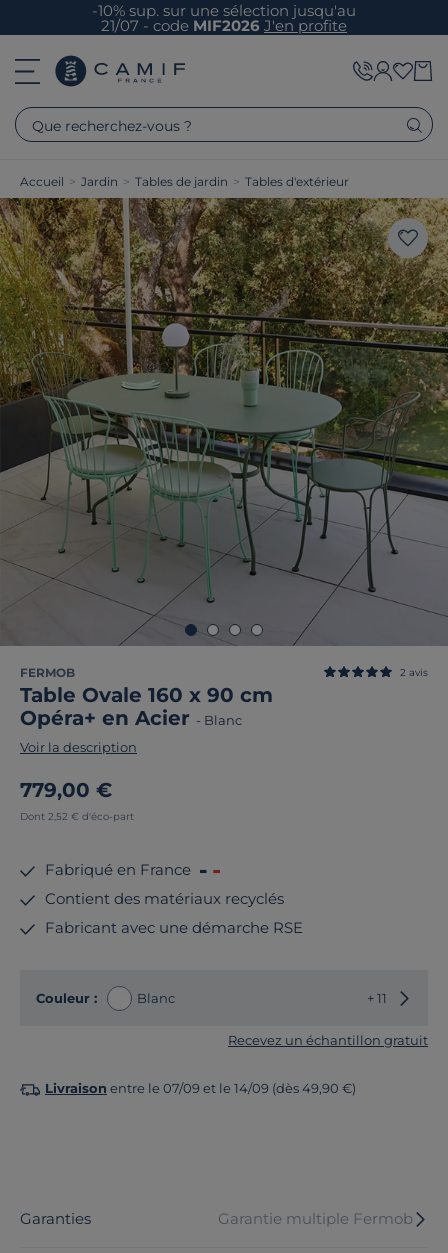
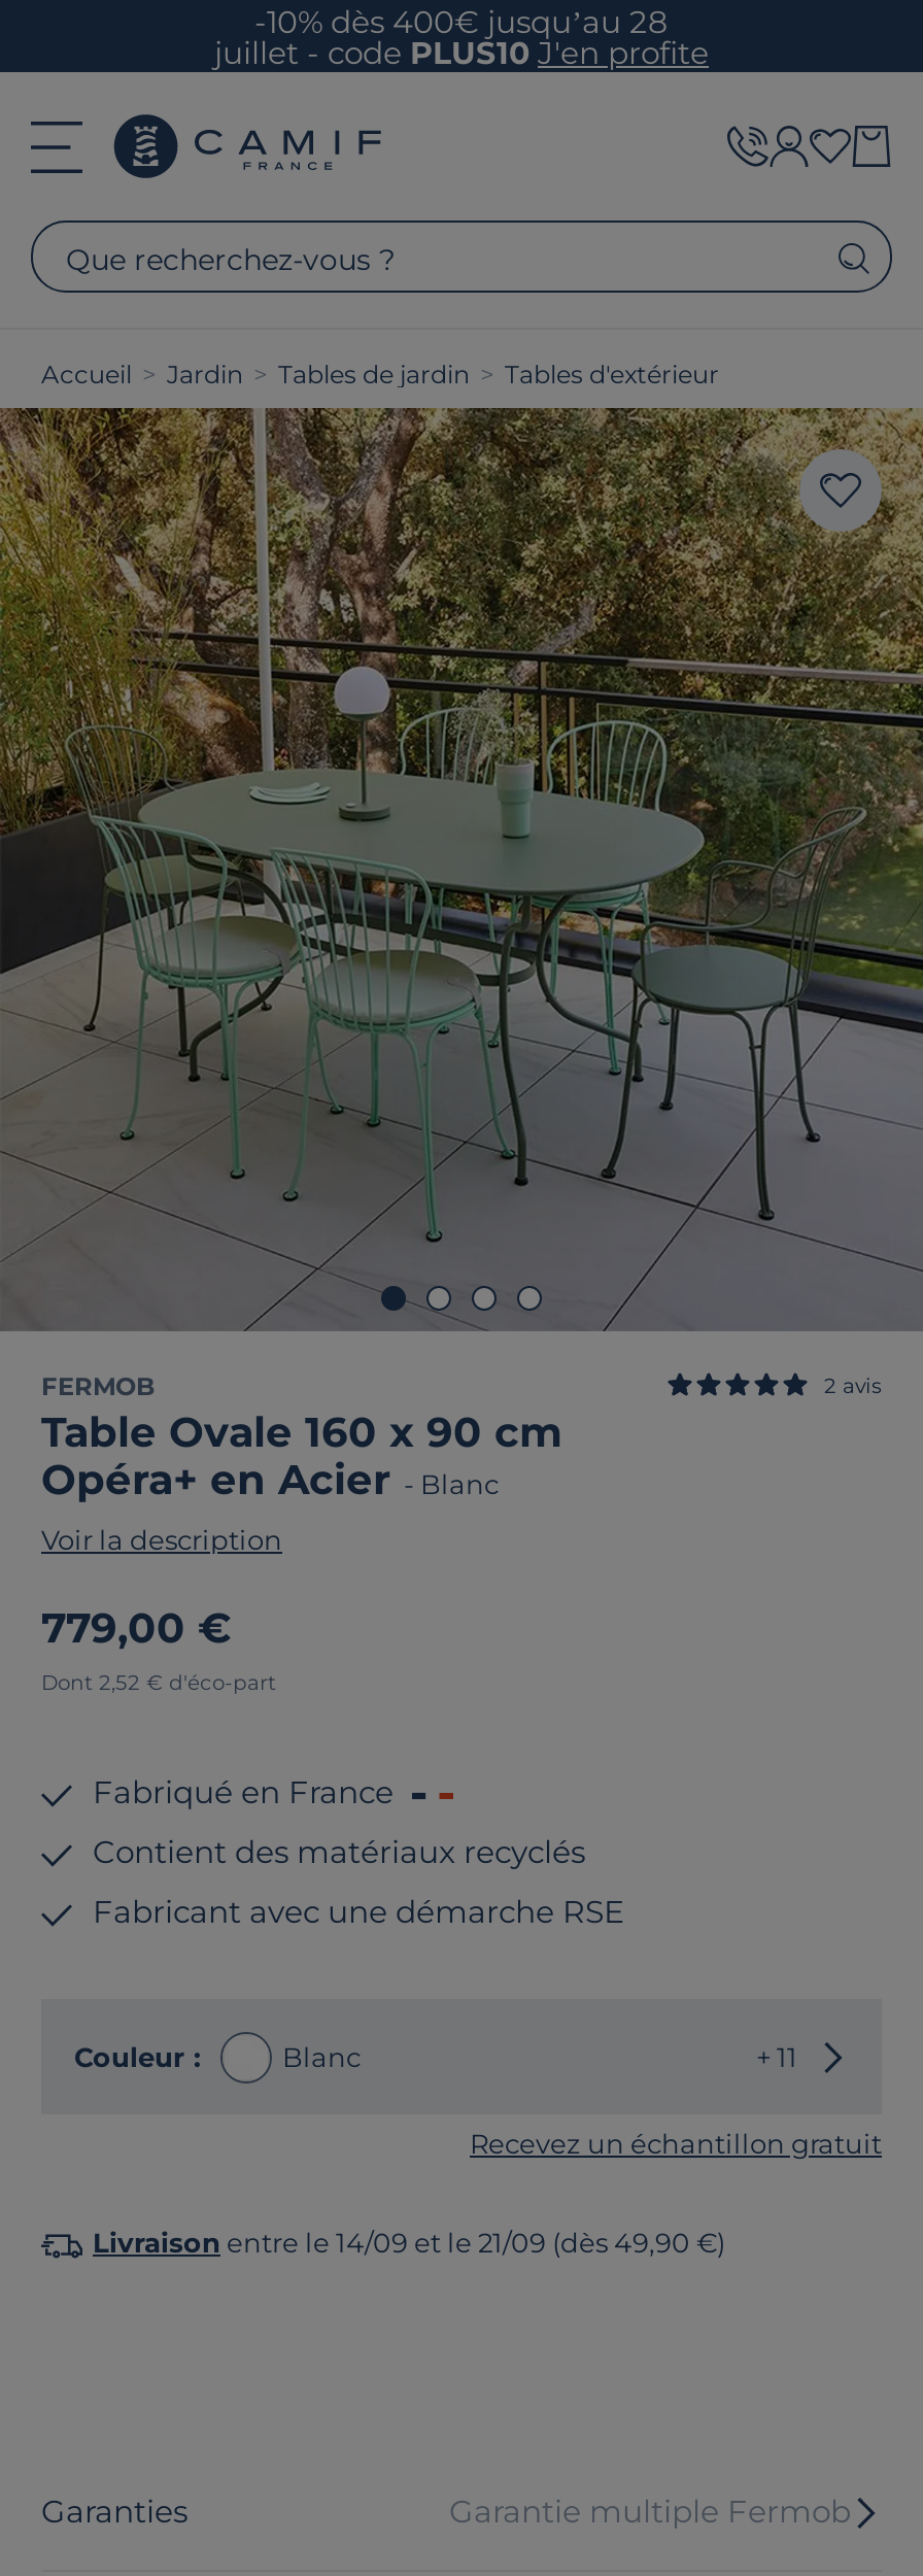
[92,0,356,34] -10% sup. sur une sélection jusqu'au | 21/07 - codeMIF2026 J'en profite -> [214,1,709,71] -10% dès 400€ jusqu’au 28 | juillet - codePLUS10 J'en profite
[45,1080,356,1096] Livraison entre le 07/09 et le 14/09 (dès 49,90 €) -> [93,2226,725,2259] Livraison entre le 14/09 et le 21/09 (dès 49,90 €)

